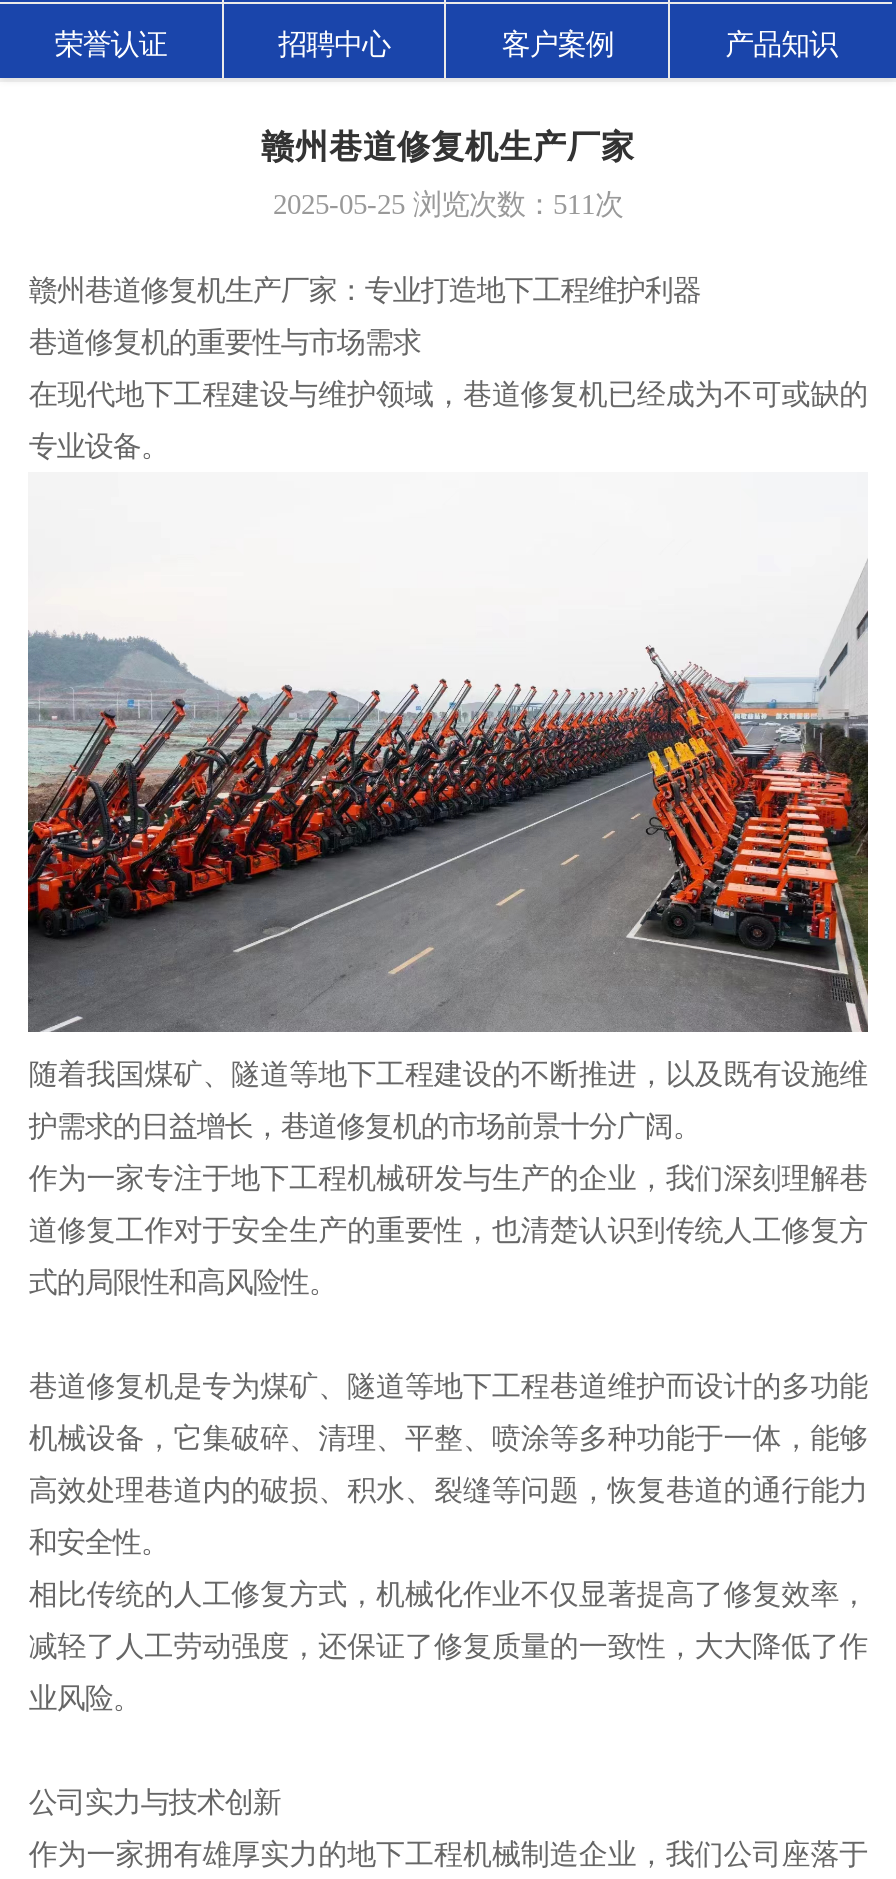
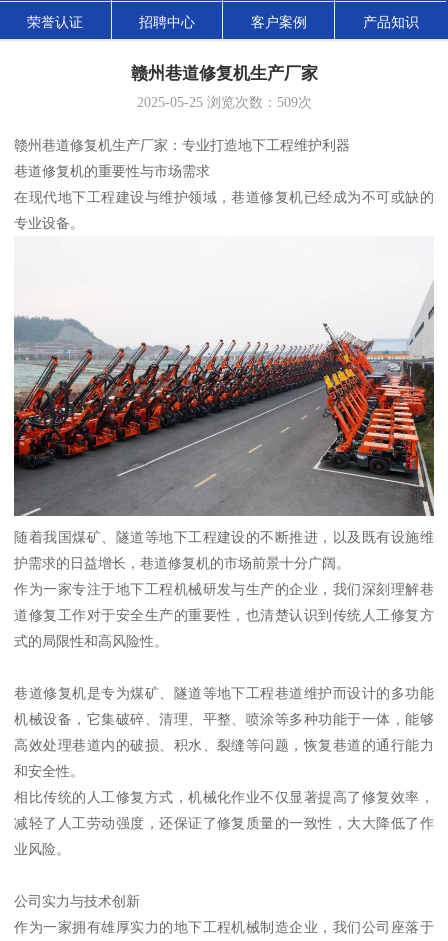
[273,189,623,221] 2025-05-25浏览次数：511次 -> [136,94,311,110] 2025-05-25浏览次数：509次

